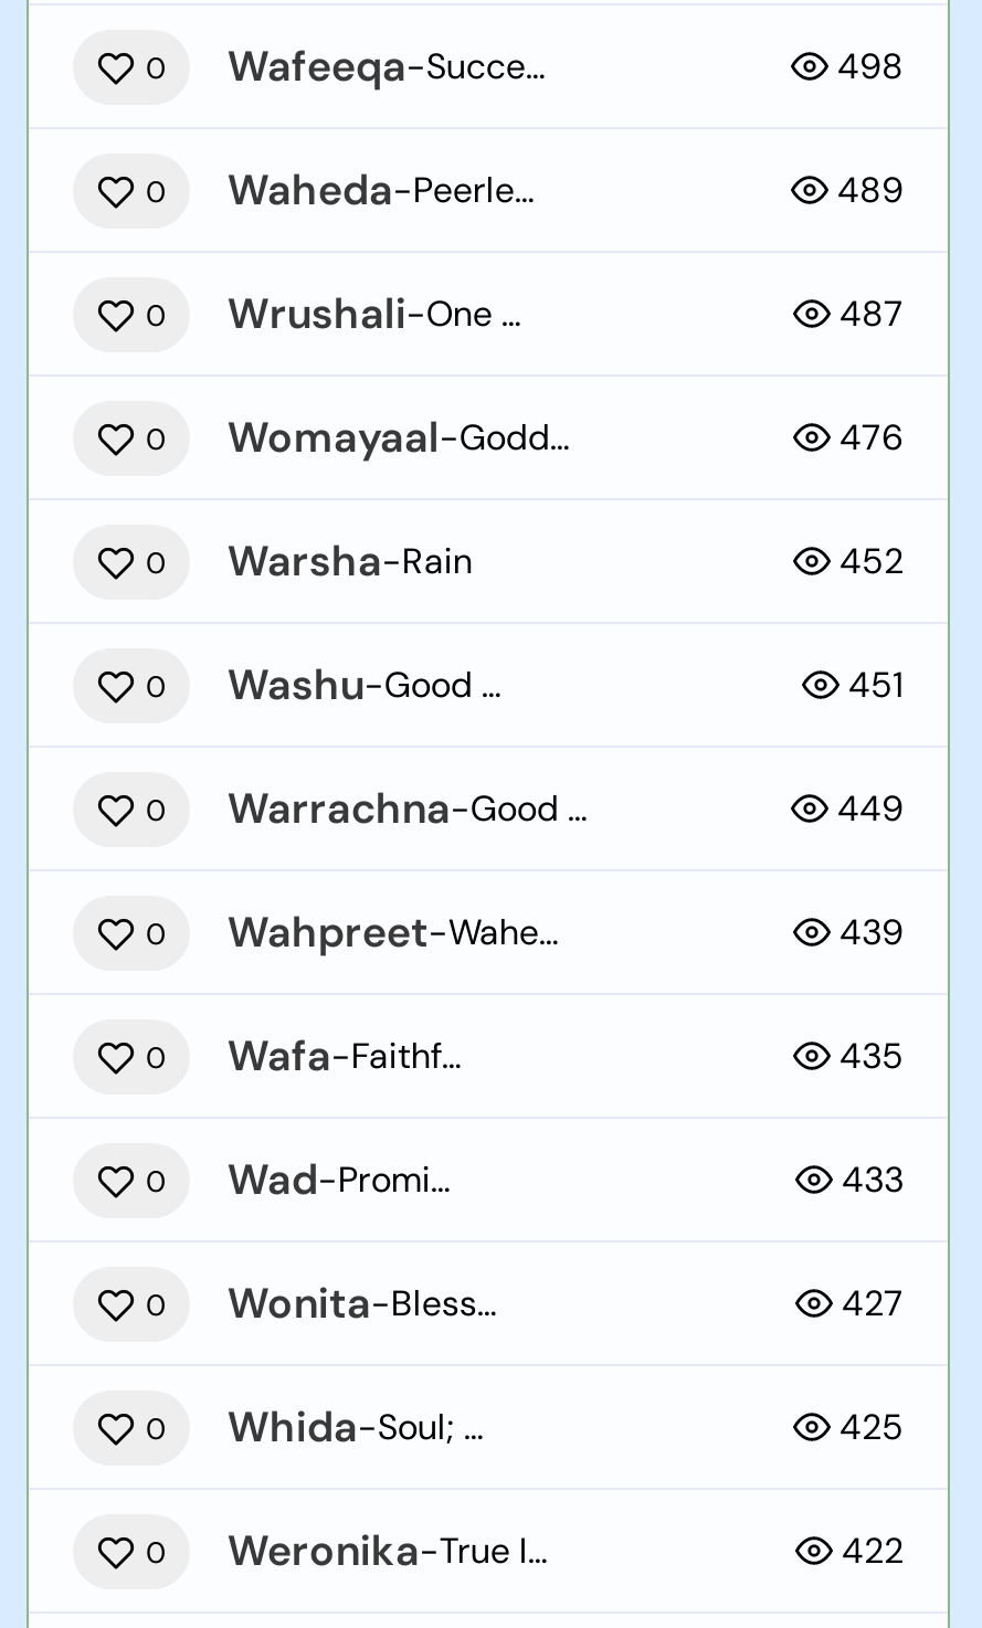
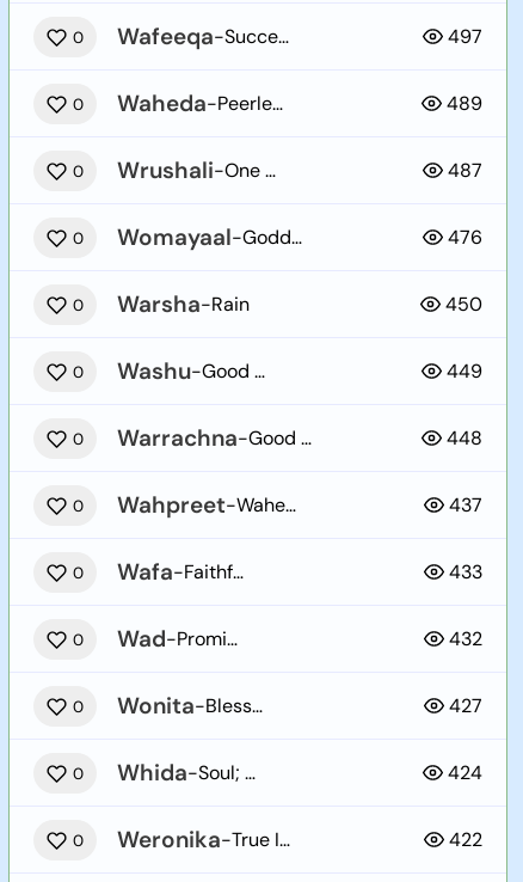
[828,43,904,89] 498 -> [443,24,482,49] 497
[831,538,904,584] 452 -> [441,292,482,317] 450
[840,662,904,708] 451 -> [442,359,482,384] 449
[828,785,904,832] 449 -> [442,425,482,451] 448
[831,909,904,955] 439 -> [444,492,482,517] 437
[831,1033,904,1079] 435 -> [444,559,482,584] 433
[833,1156,904,1203] 433 -> [444,626,482,651] 432
[831,1404,904,1450] 425 -> [443,760,482,785] 424

